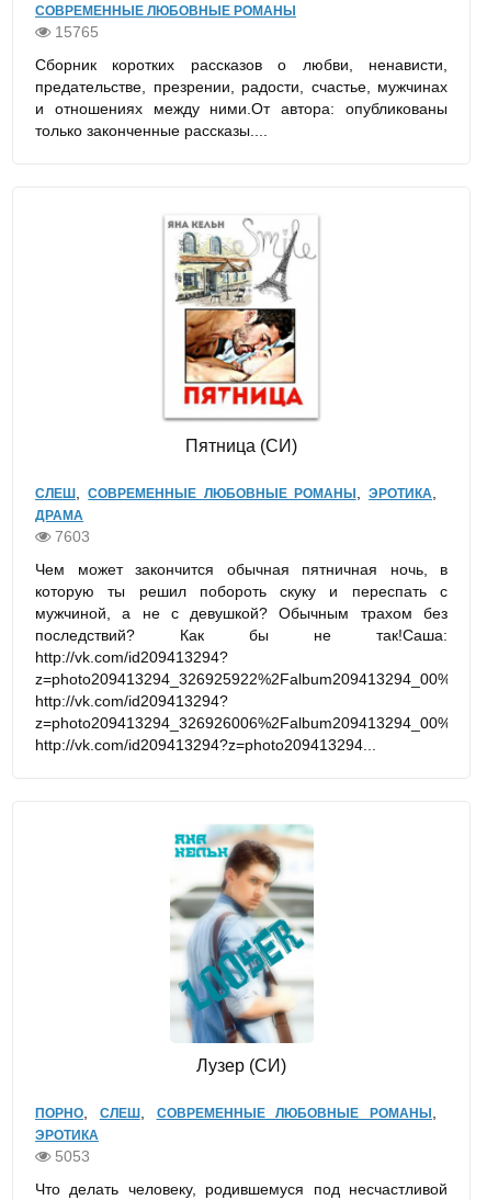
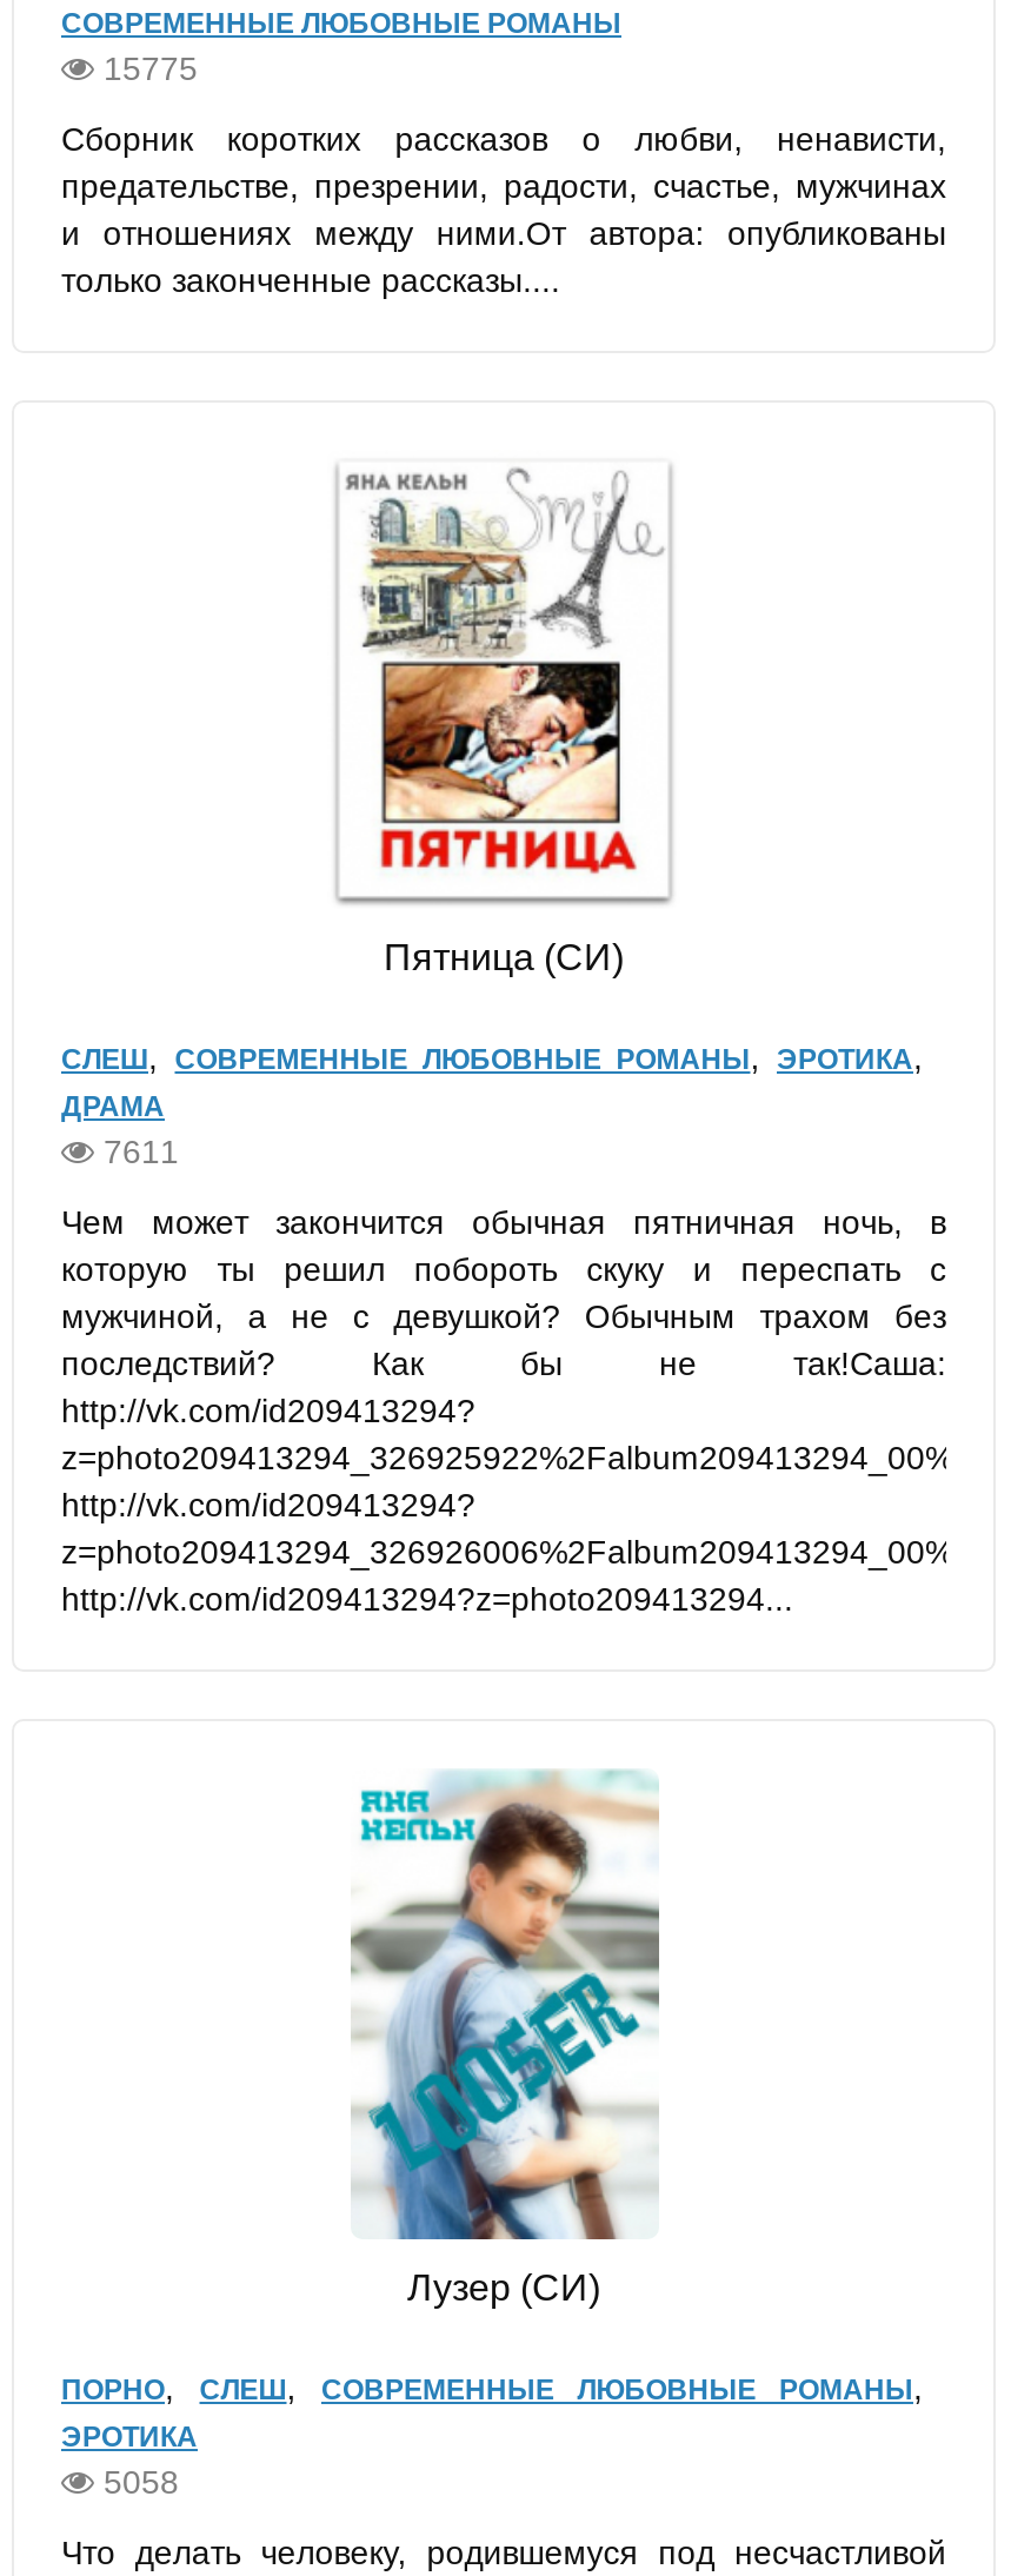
[50,23,99,41] 15765 -> [94,50,198,88] 15775
[50,527,90,545] 7603 -> [94,1132,179,1169] 7611
[50,1147,90,1164] 5053 -> [94,2462,179,2500] 5058

